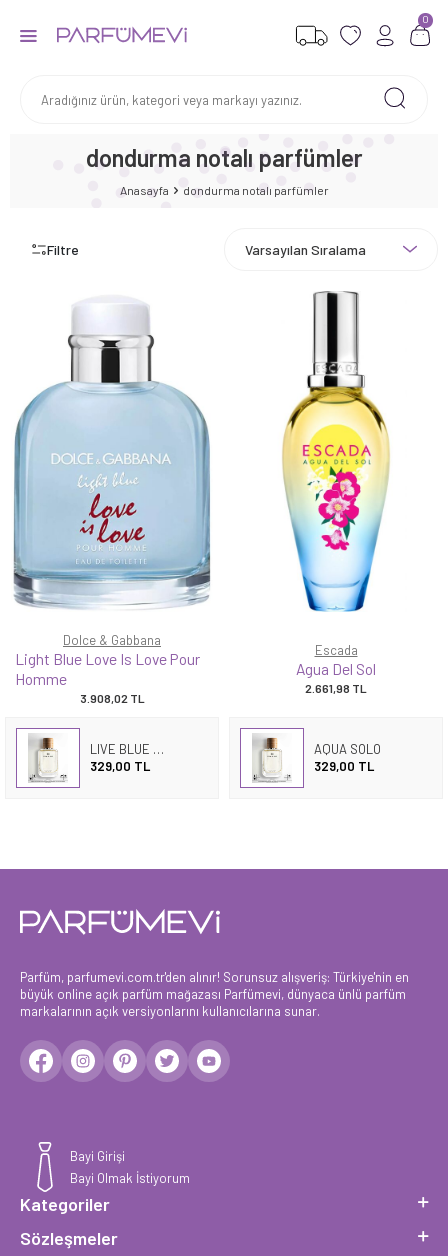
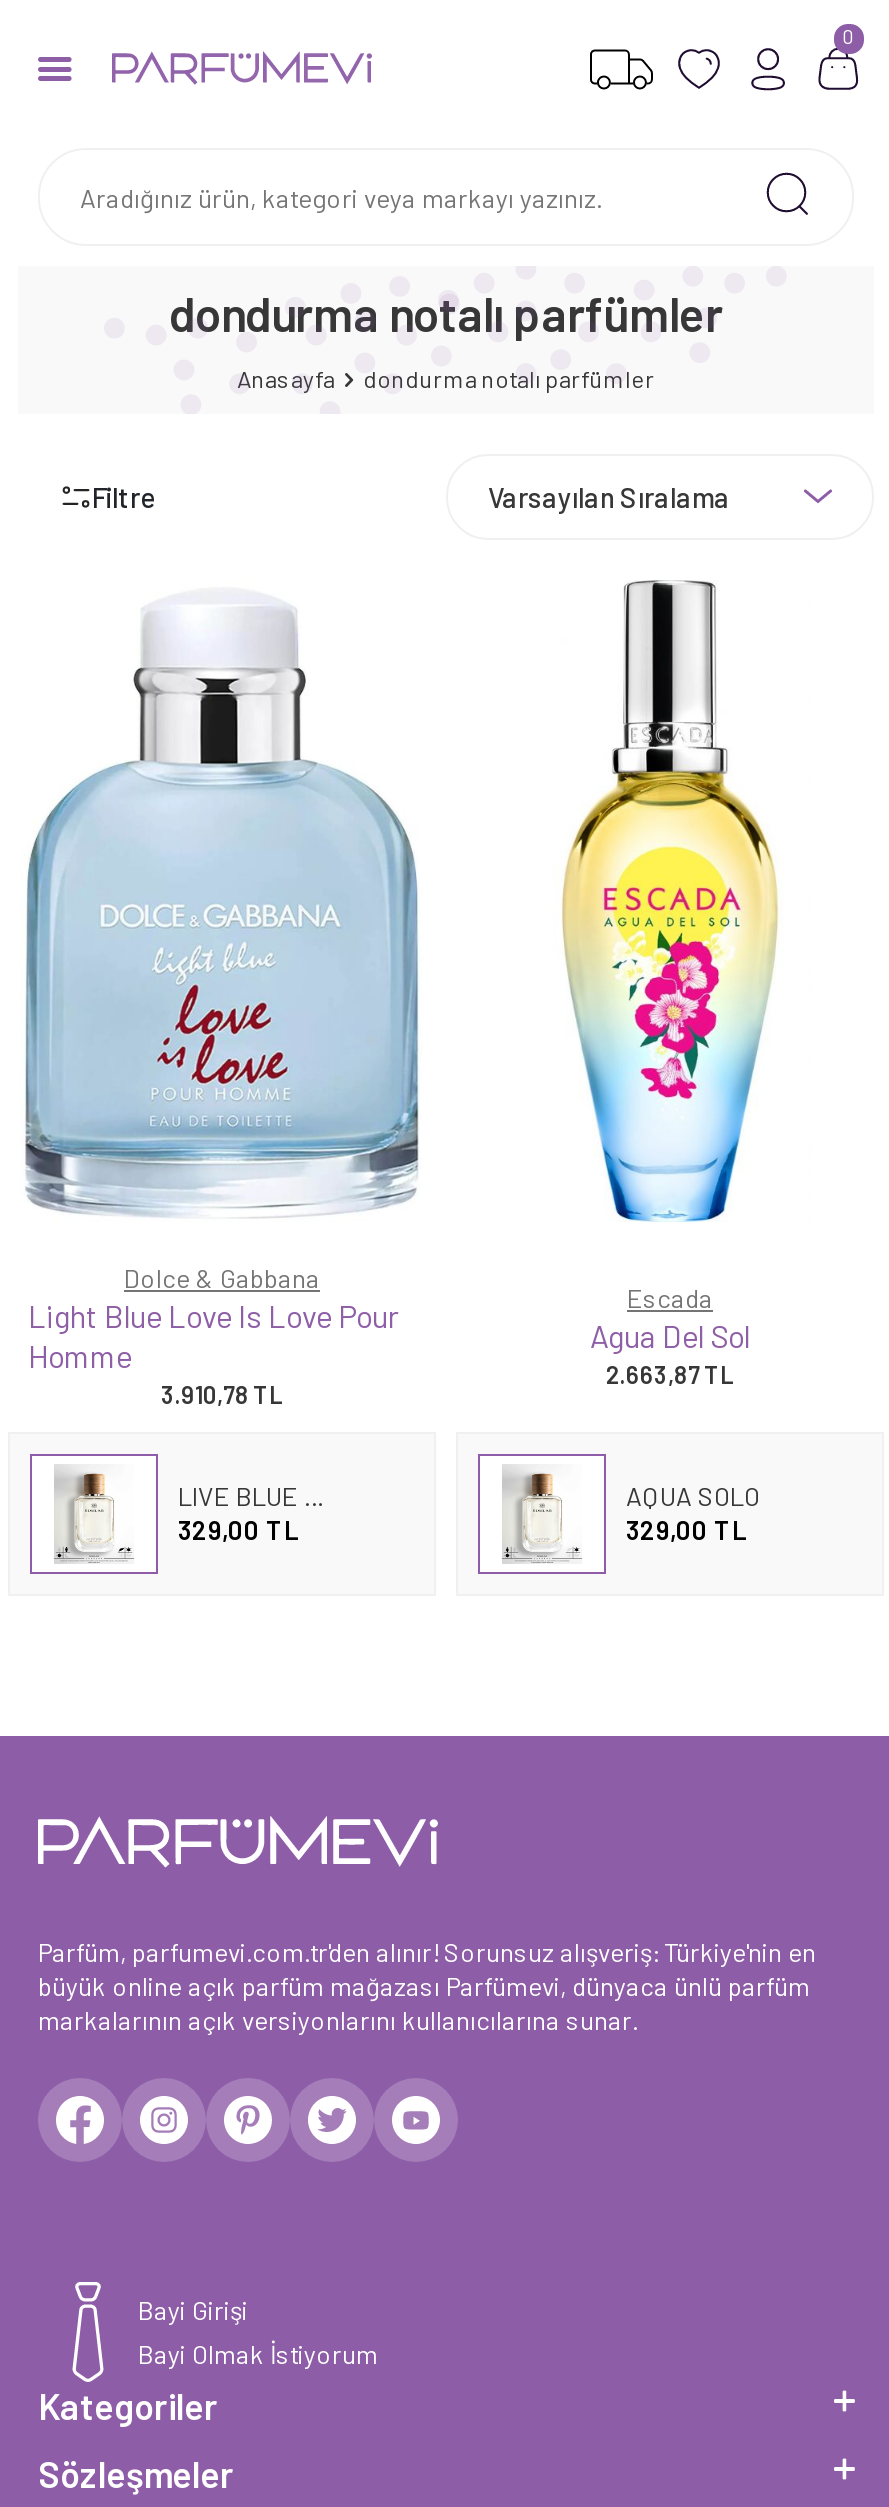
[305,681,367,695] 2.661,98 TL -> [606,1360,734,1388] 2.663,87 TL
[79,691,144,705] 3.908,02 TL -> [161,1380,283,1408] 3.910,78 TL

